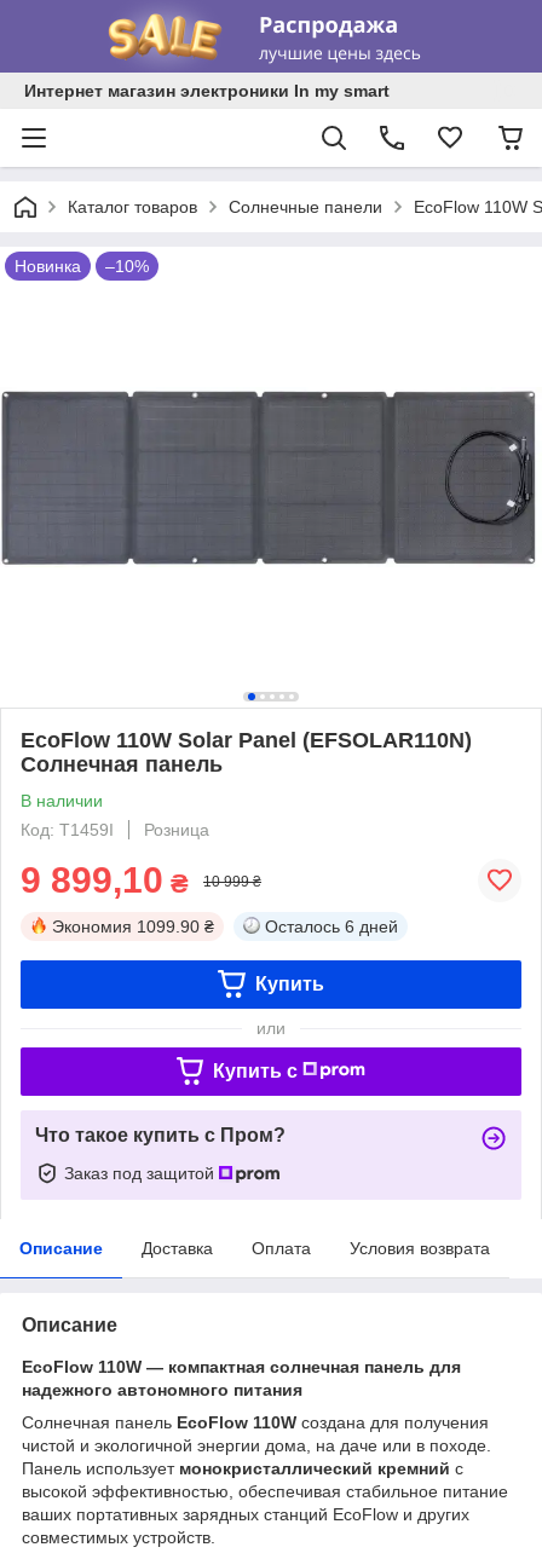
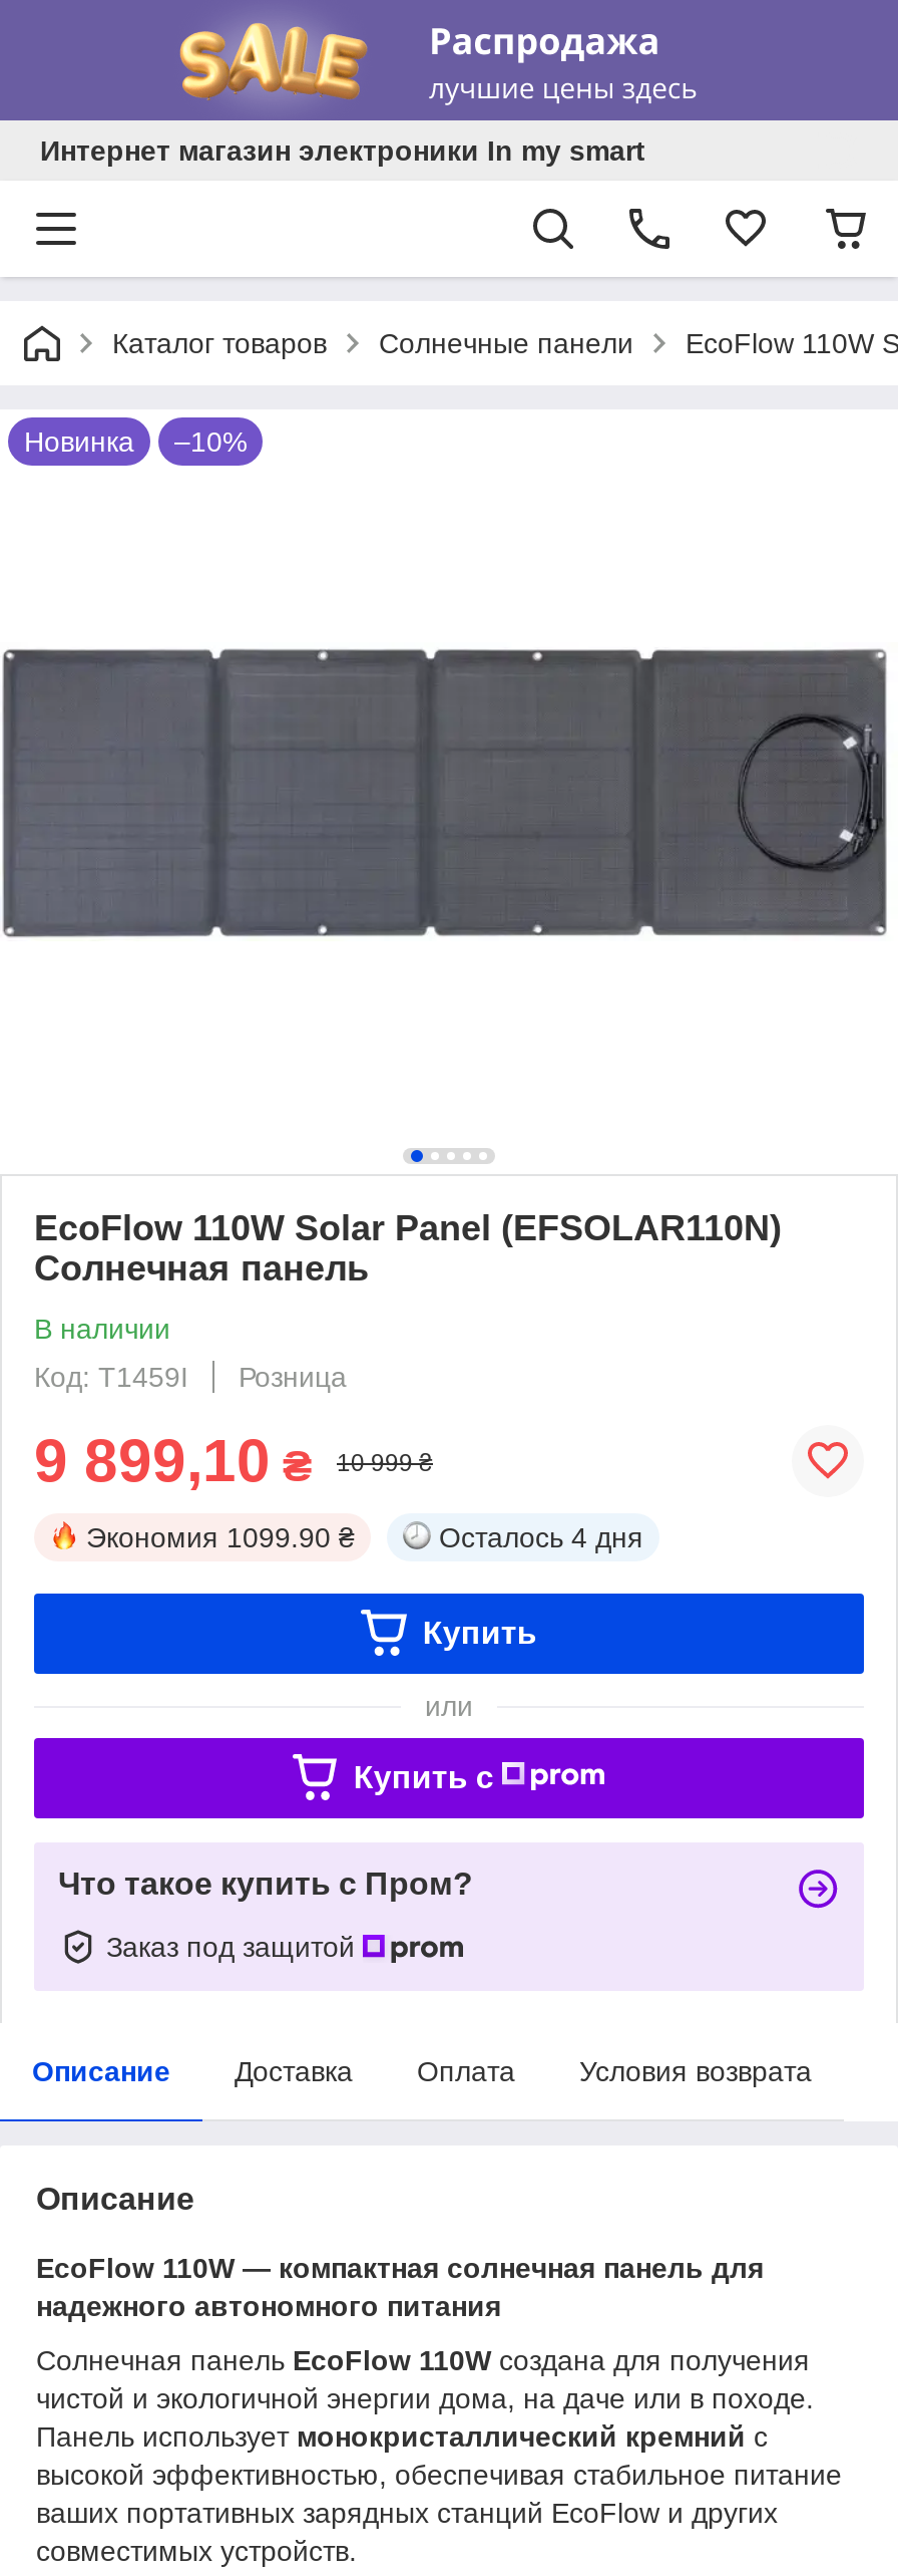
[265,917,398,936] Осталось 6 дней -> [439,1521,643,1553] Осталось 4 дня

